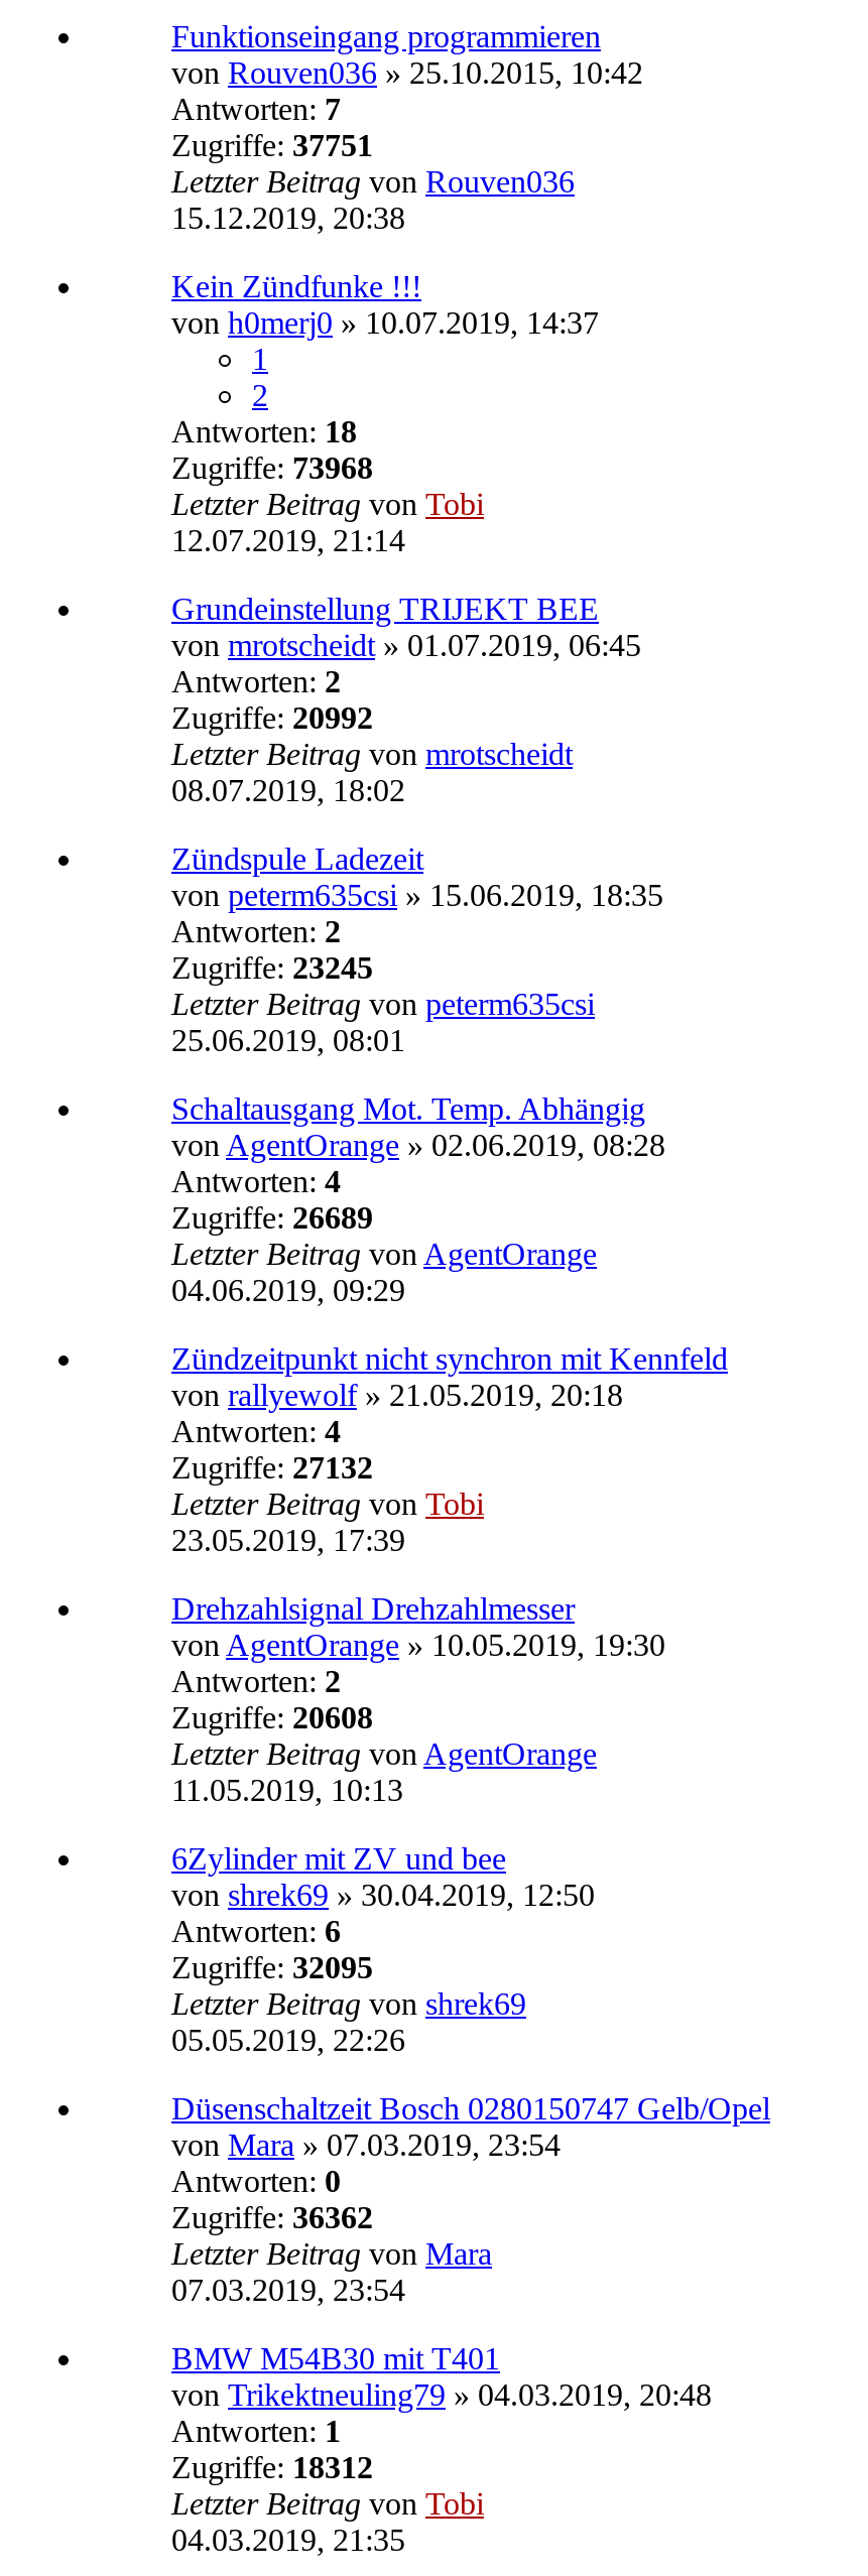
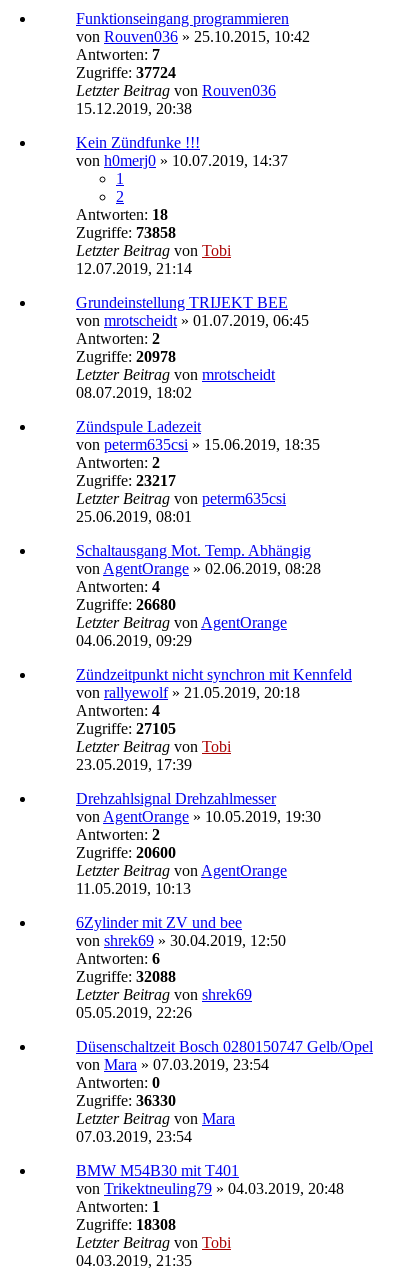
[171,129,373,163] Zugriffe: 37751 -> [76,64,176,81] Zugriffe: 37724
[171,451,373,485] Zugriffe: 73968 -> [76,224,176,241] Zugriffe: 73858
[171,701,373,735] Zugriffe: 20992 -> [76,348,176,365] Zugriffe: 20978
[171,951,373,985] Zugriffe: 23245 -> [76,472,176,489] Zugriffe: 23217
[171,1201,373,1235] Zugriffe: 26689 -> [76,596,176,613] Zugriffe: 26680
[171,1451,373,1485] Zugriffe: 27132 -> [76,720,176,737] Zugriffe: 27105
[171,1701,373,1735] Zugriffe: 20608 -> [76,844,176,861] Zugriffe: 20600
[171,1951,373,1985] Zugriffe: 32095 -> [76,968,176,985] Zugriffe: 32088
[171,2201,373,2235] Zugriffe: 36362 -> [76,1092,176,1109] Zugriffe: 36330
[171,2451,373,2485] Zugriffe: 18312 -> [76,1216,176,1233] Zugriffe: 18308

